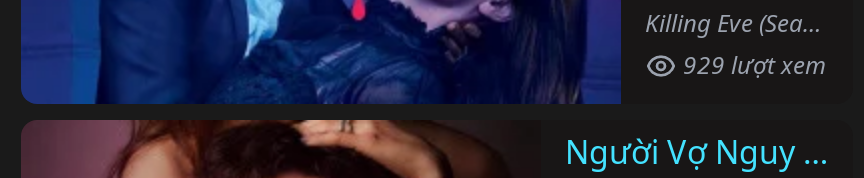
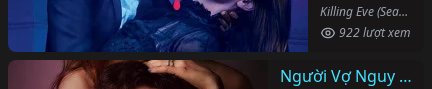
[677,47,827,81] 929 lượt xem -> [336,23,411,40] 922 lượt xem

